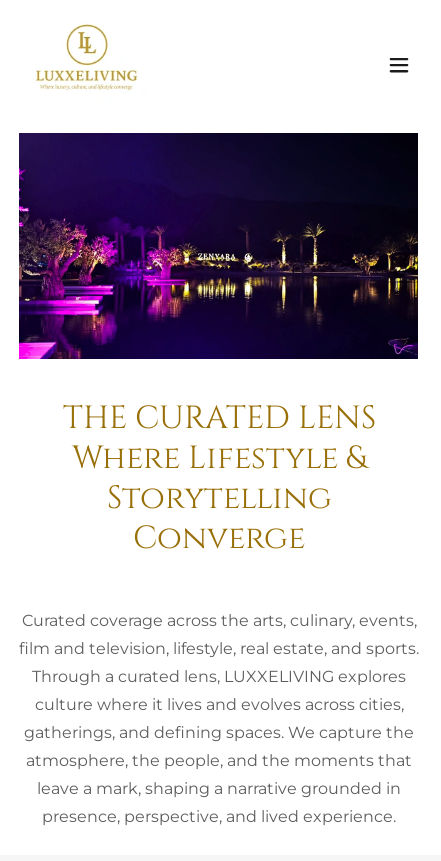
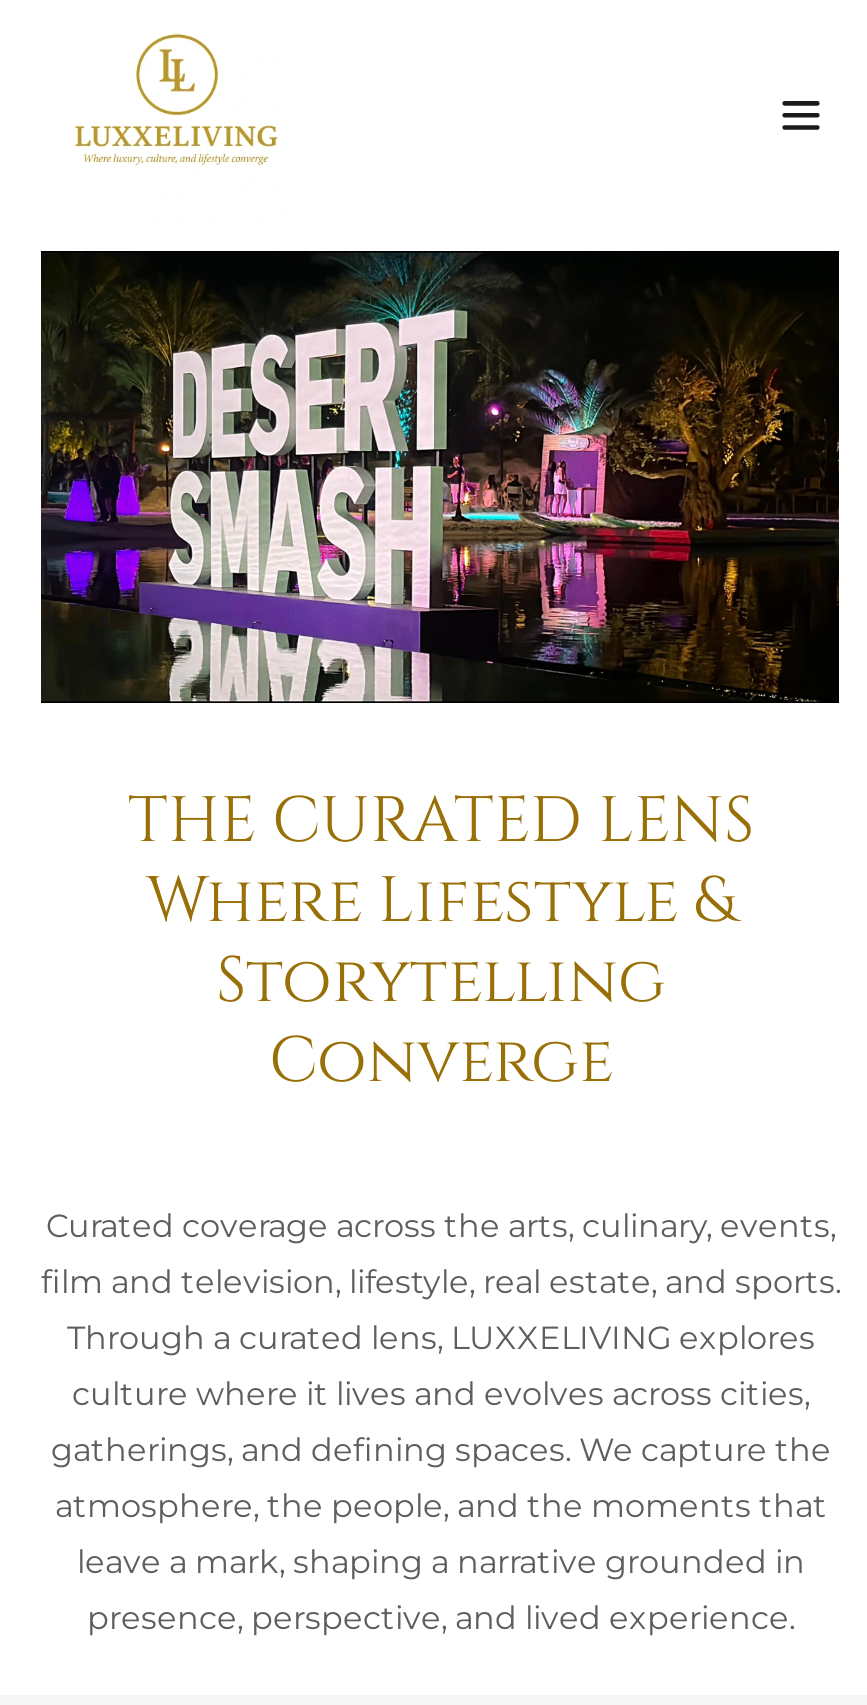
[18,133,419,360] [image] -> [39,251,841,705] [image]

